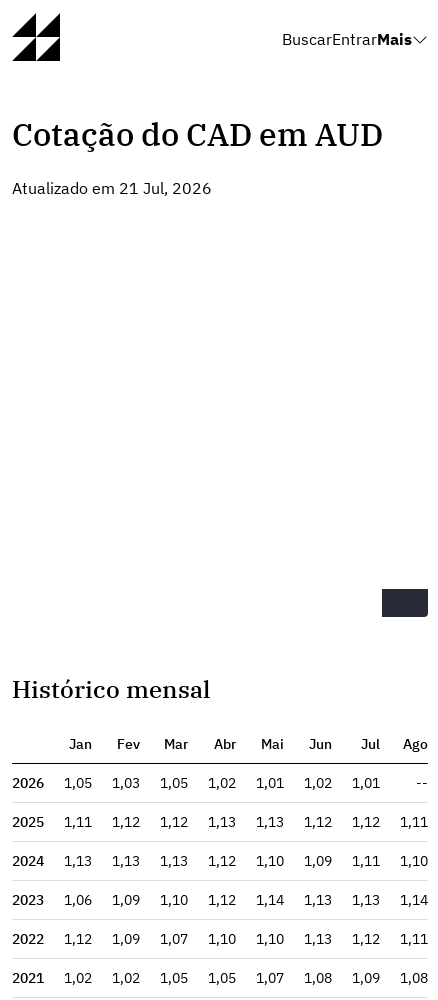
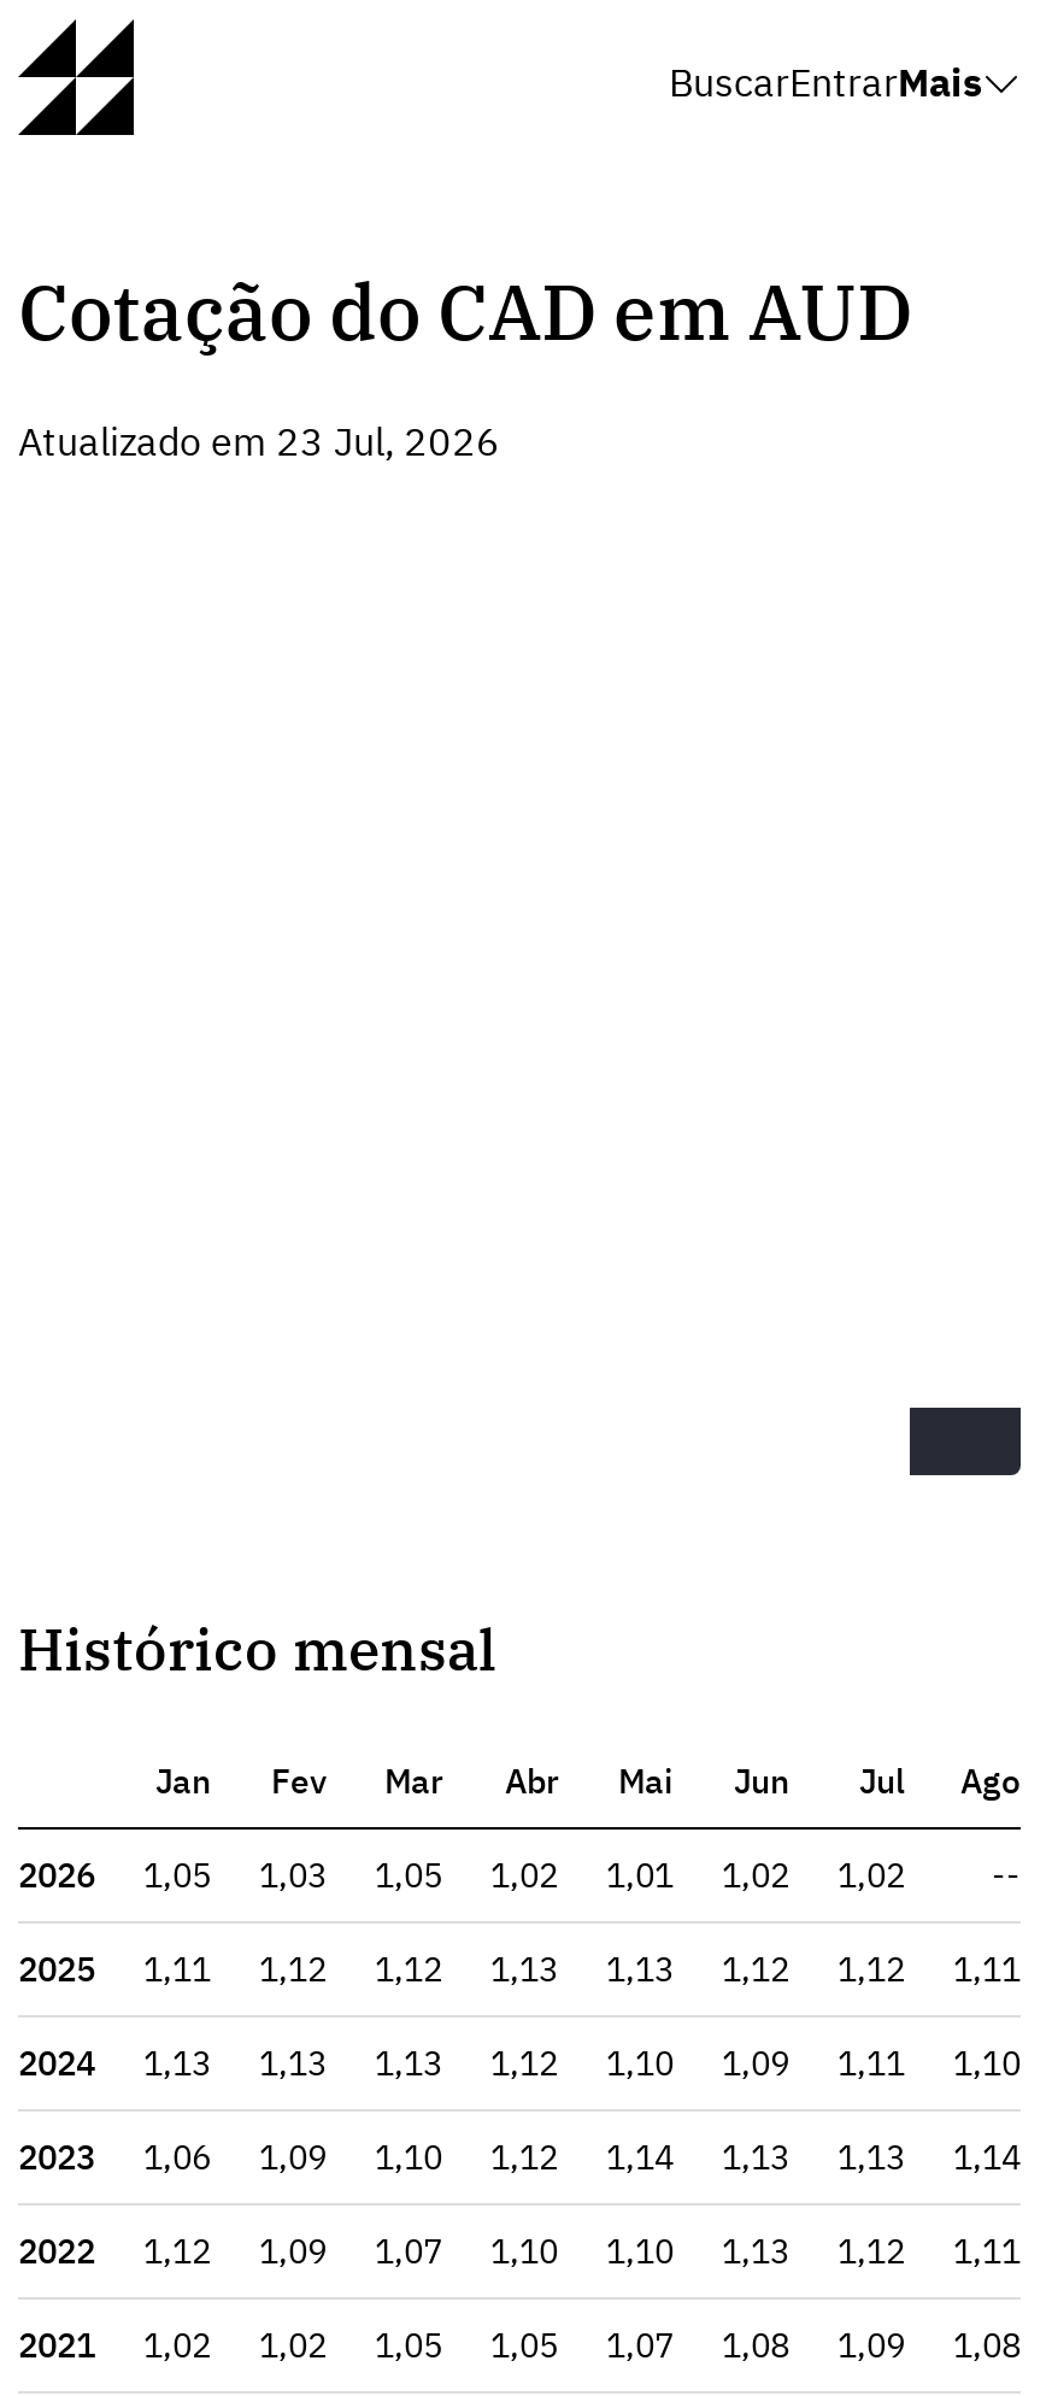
[12,178,212,198] Atualizado em 21 Jul, 2026 -> [18,418,500,466] Atualizado em 23 Jul, 2026
[352,774,380,792] 1,01 -> [838,1854,905,1898] 1,02

